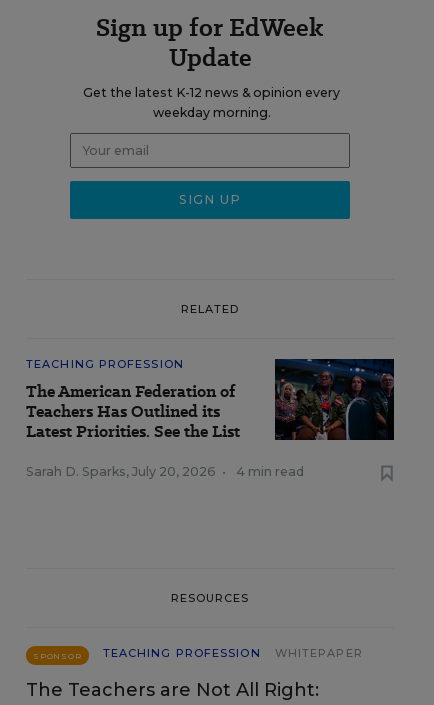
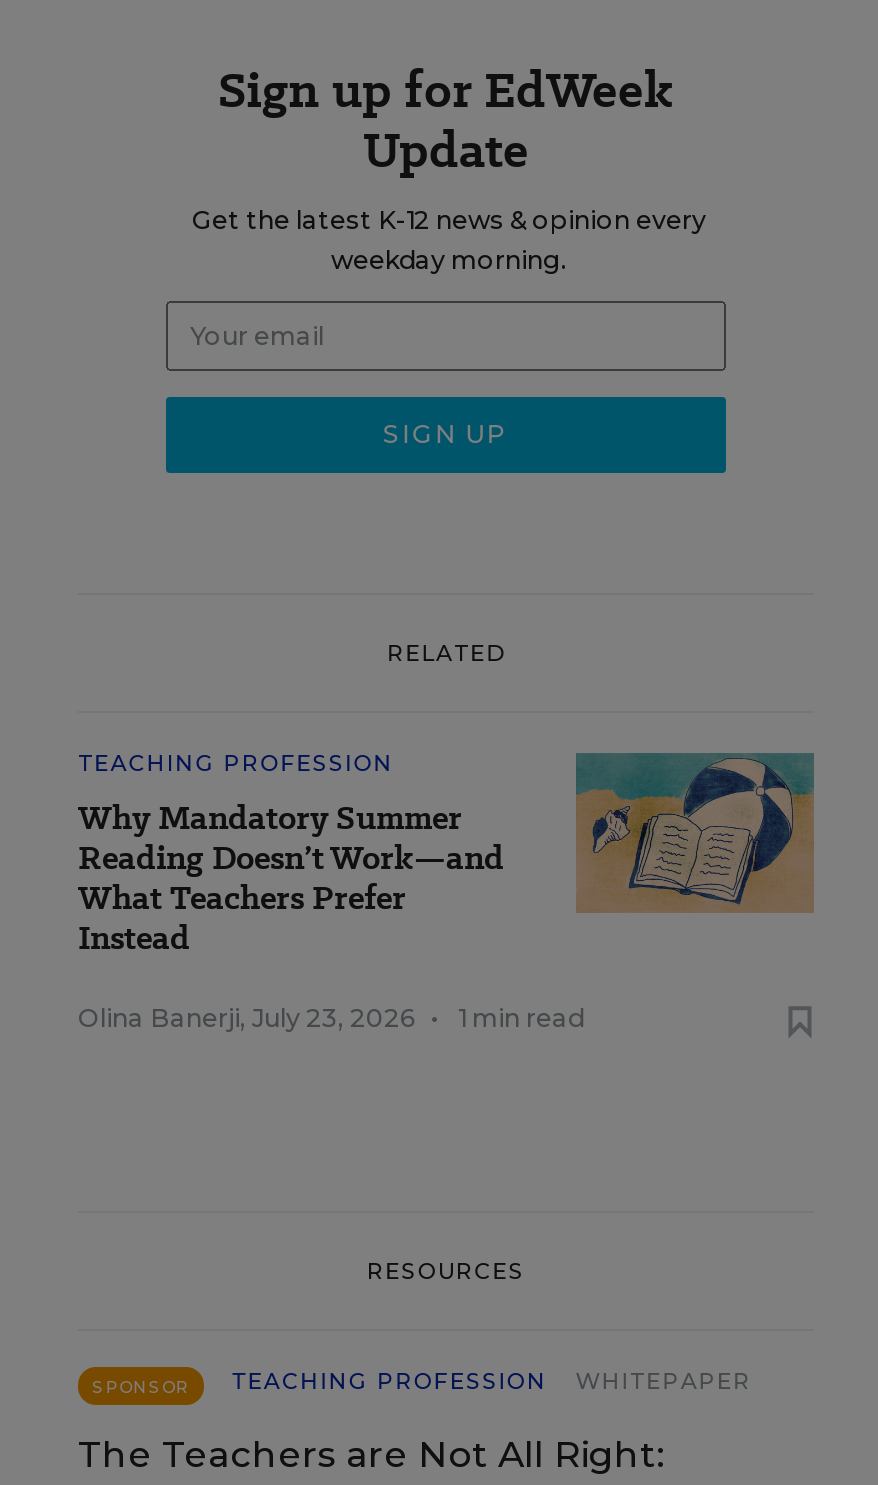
[26,358,395,443] [image] | The American Federation of | Teachers Has Outlined its | Latest Priorities. See the List -> [78,751,814,961] [image] | Why Mandatory Summer | Reading Doesn’t Work—and | What Teachers Prefer | Instead
[26,464,304,479] Sarah D. Sparks, July 20, 2026 • | 4 min read -> [78,1003,584,1033] Olina Banerji, July 23, 2026 • | 1 min read

